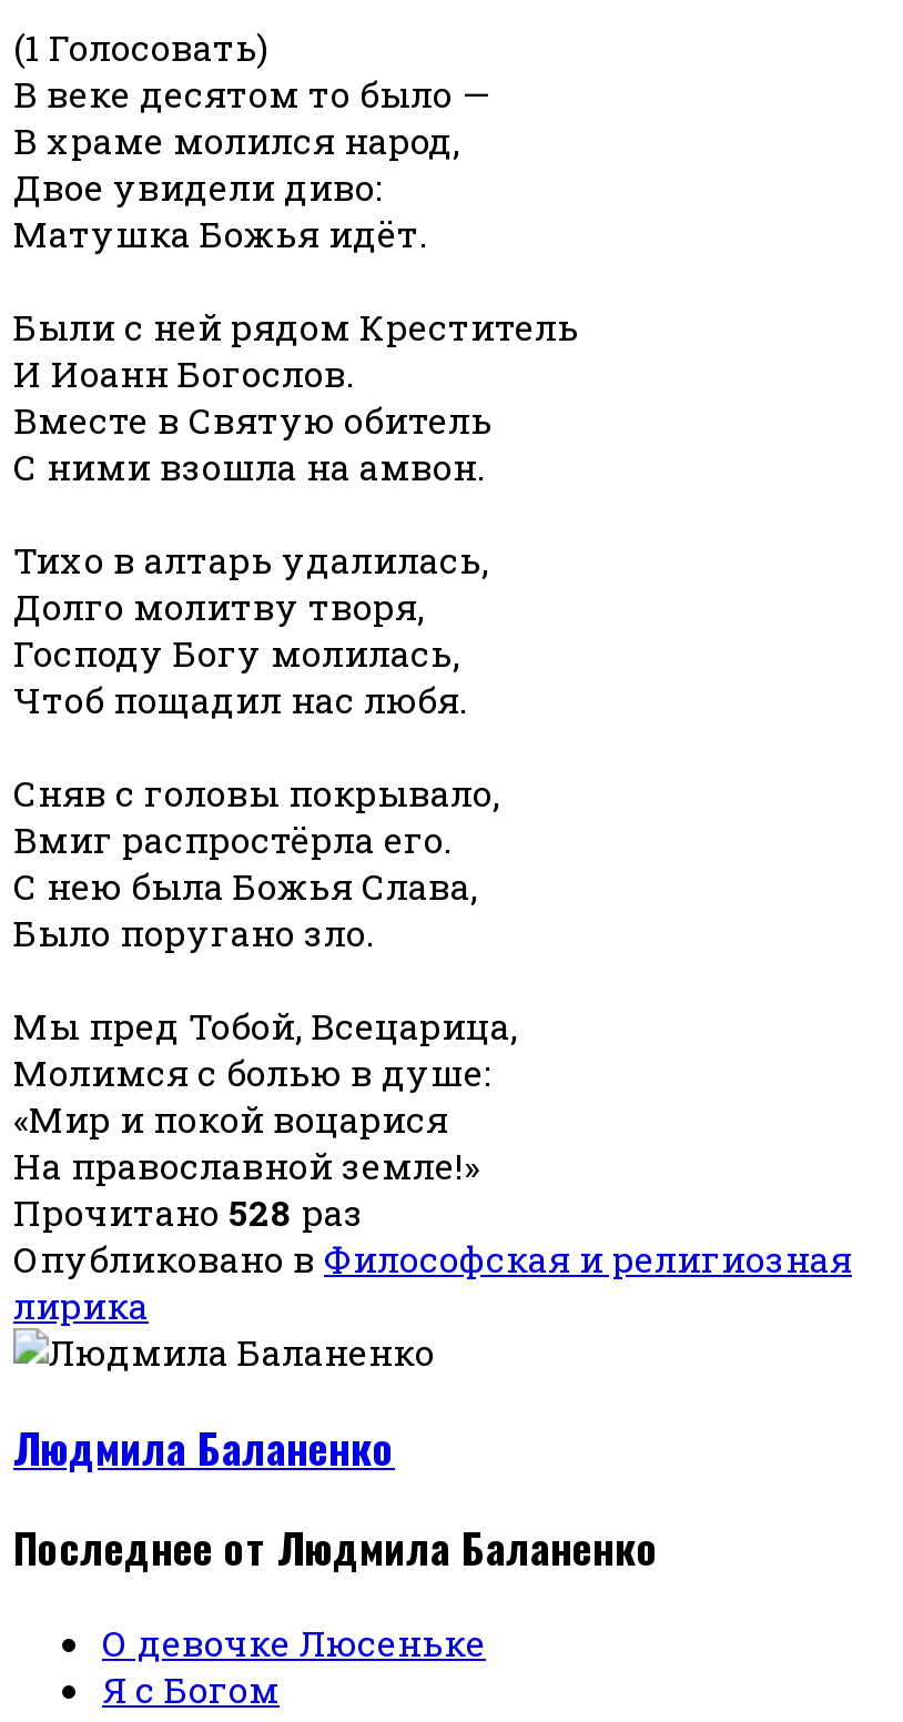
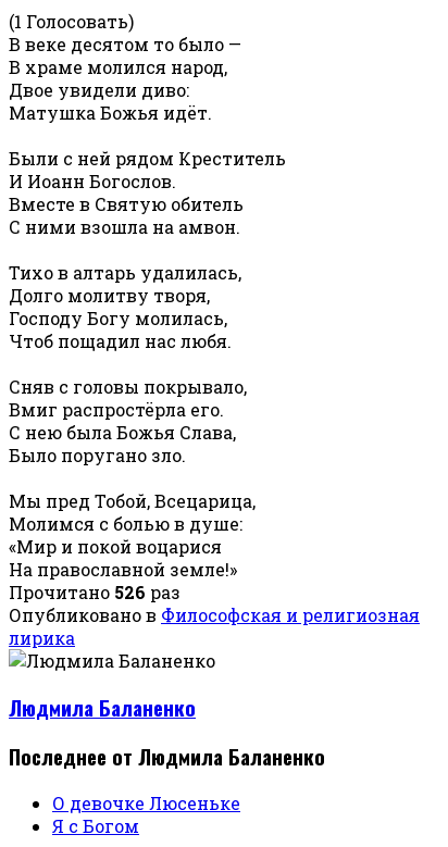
[13,1188,364,1234] Прочитано 528 раз -> [9,580,181,603] Прочитано 526 раз

